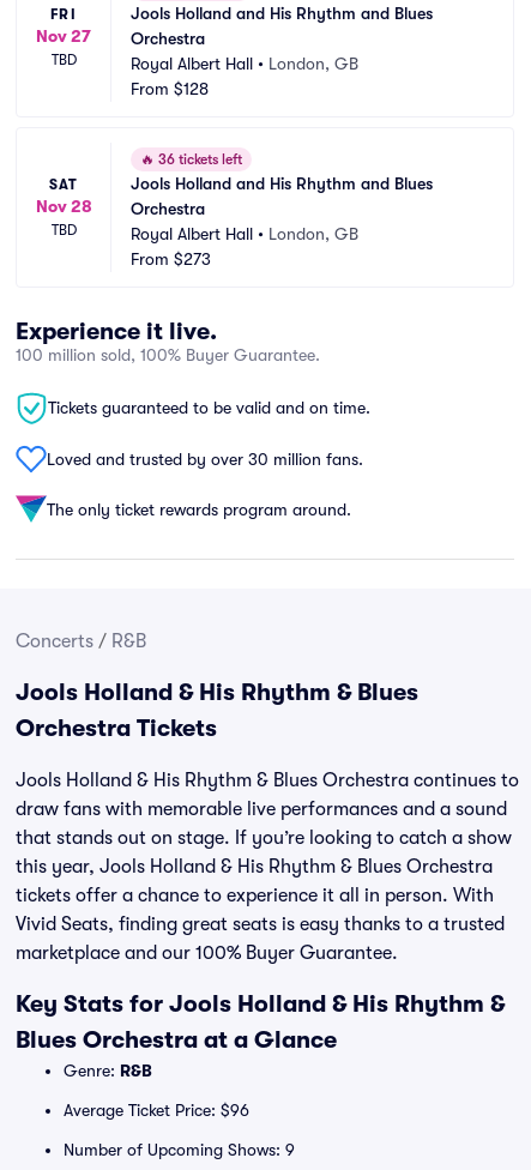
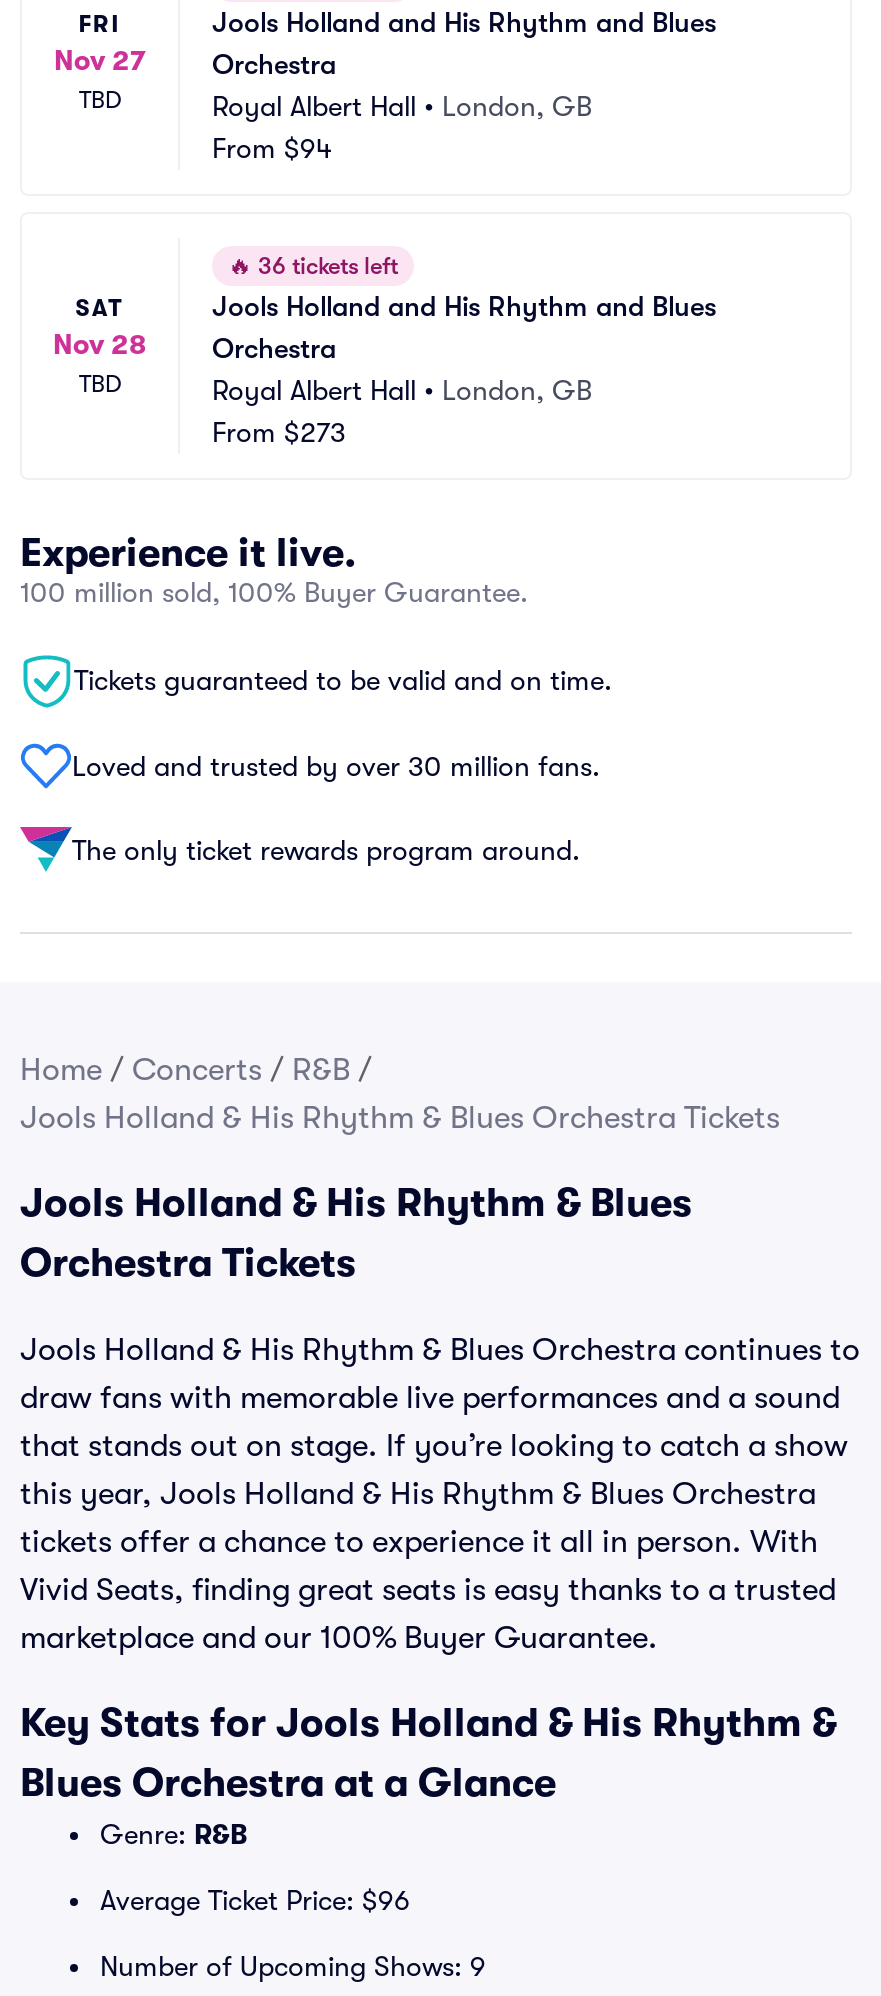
[131,79,209,98] From $128 -> [212,132,332,164] From $94
[16,631,146,652] Concerts / R&B -> [20,1052,780,1136] Home / Concerts / R&B / | Jools Holland & His Rhythm & Blues Orchestra Tickets

